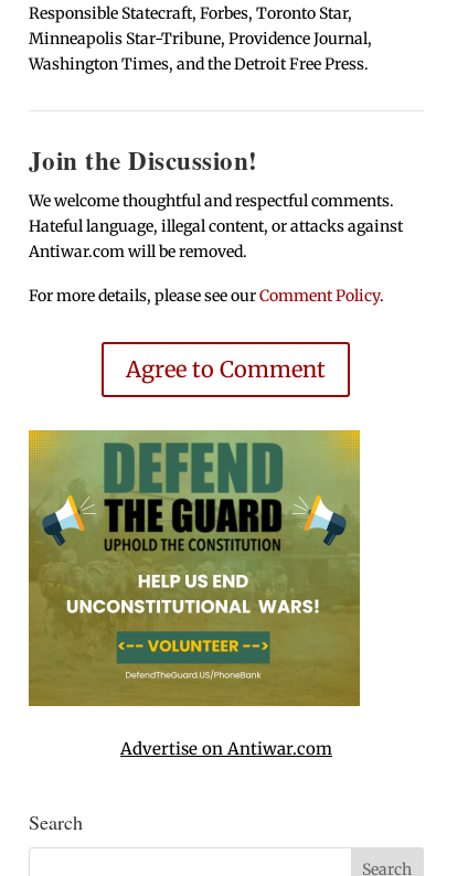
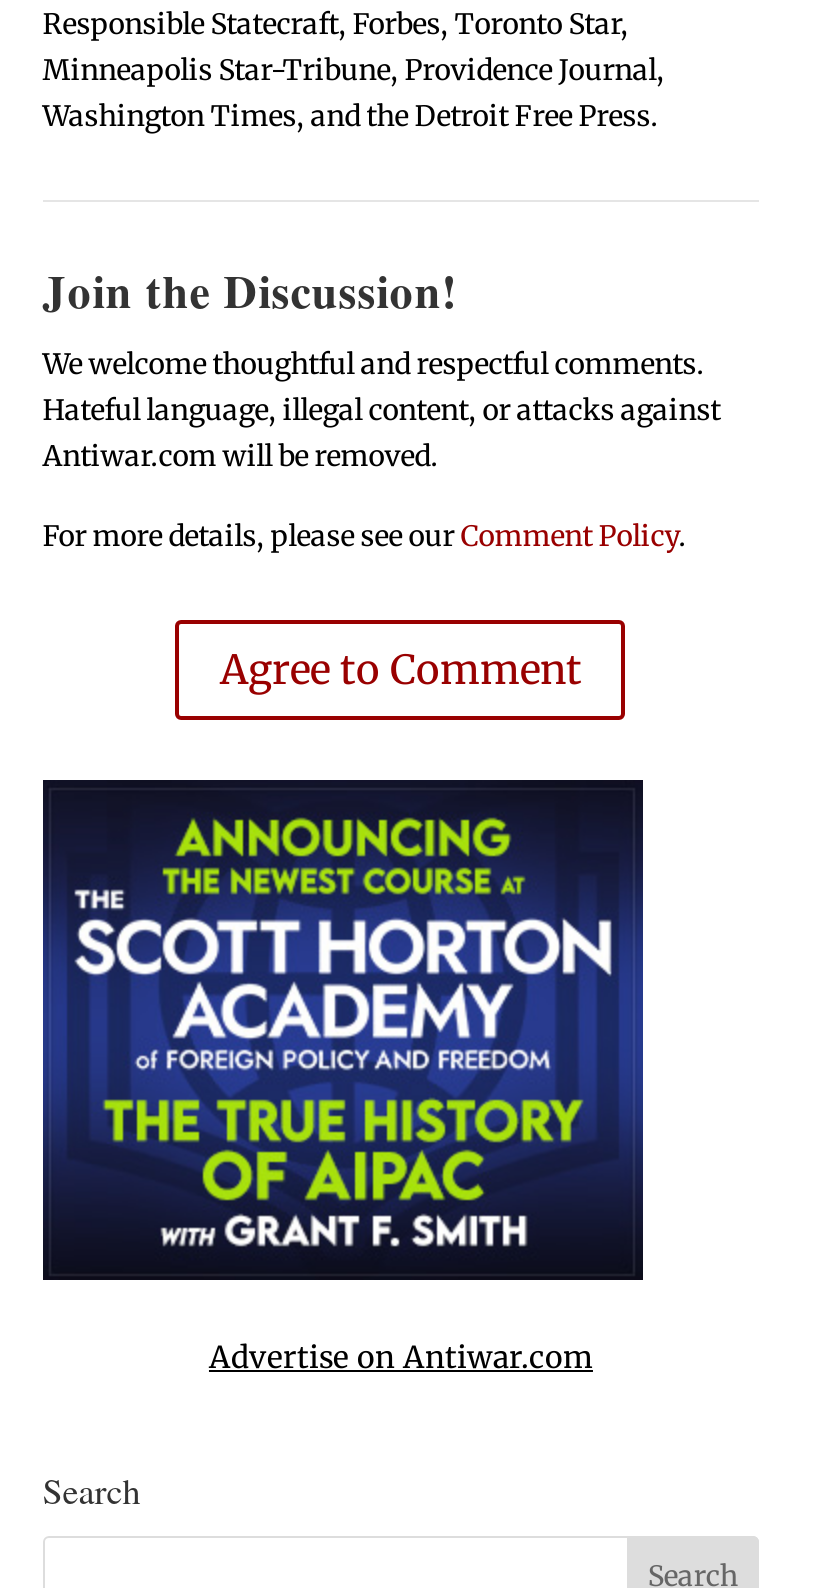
[28,429,361,707] [image] -> [41,778,645,1282] [image]

